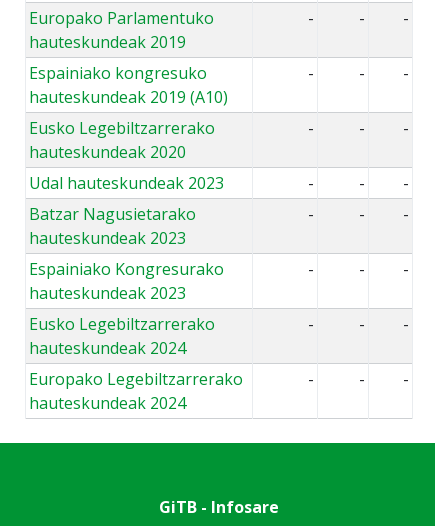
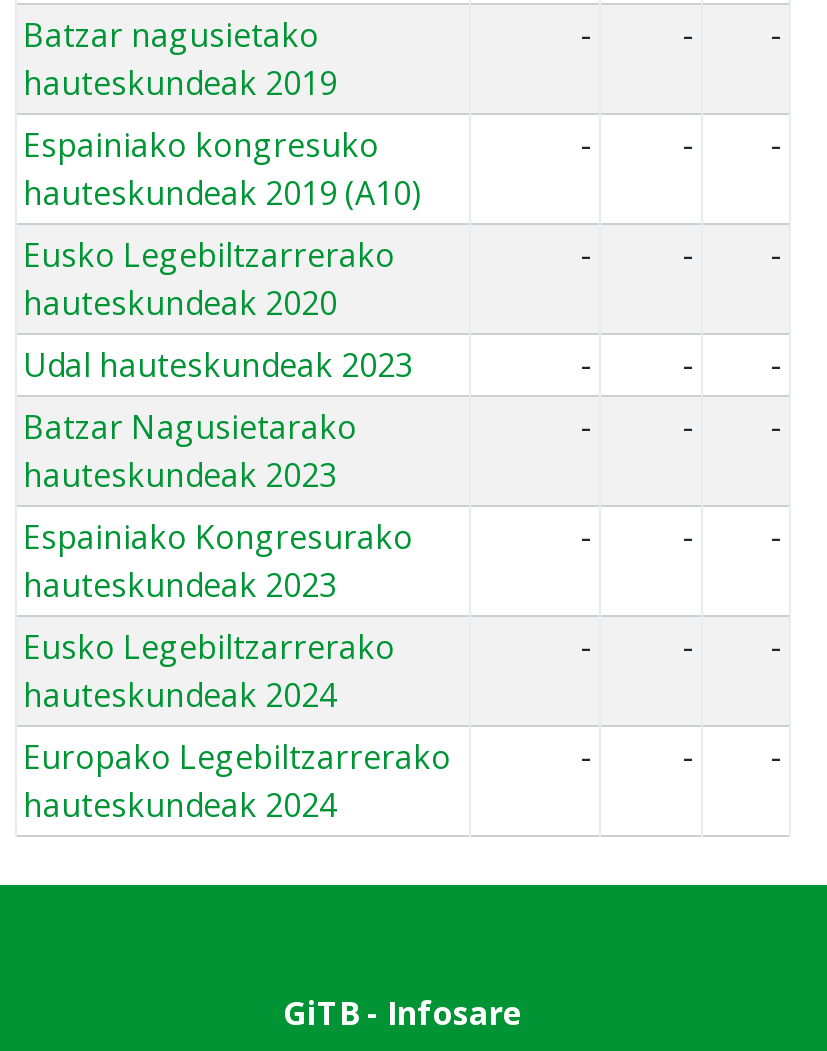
[29,7,214,29] Europako Parlamentuko -> [23,14,319,58] Batzar nagusietako

